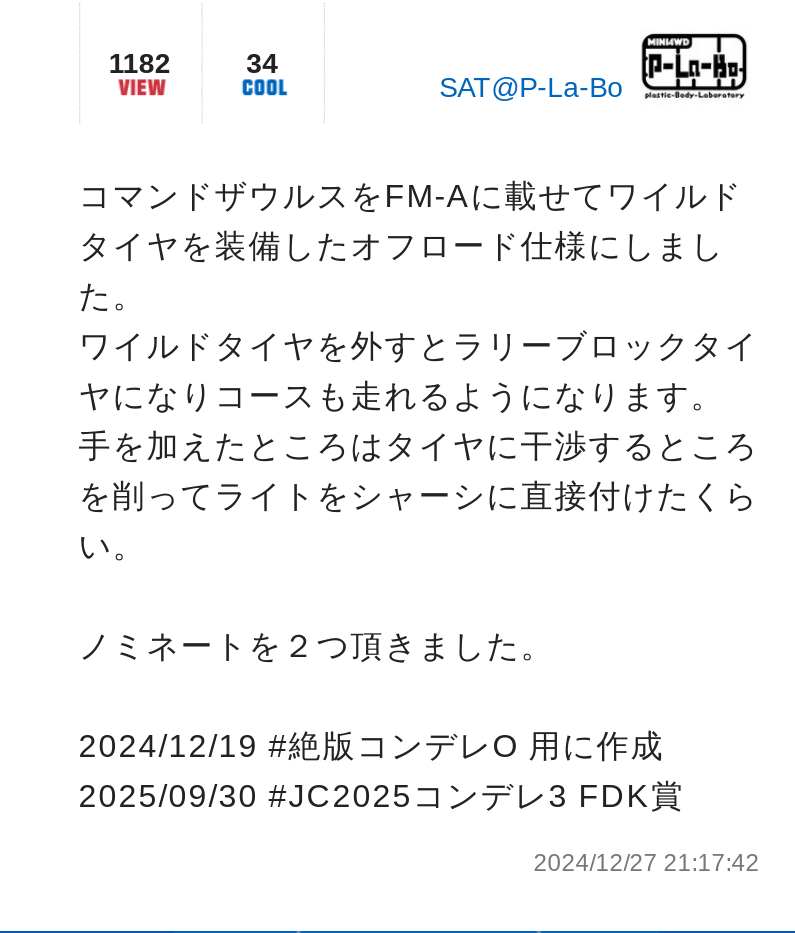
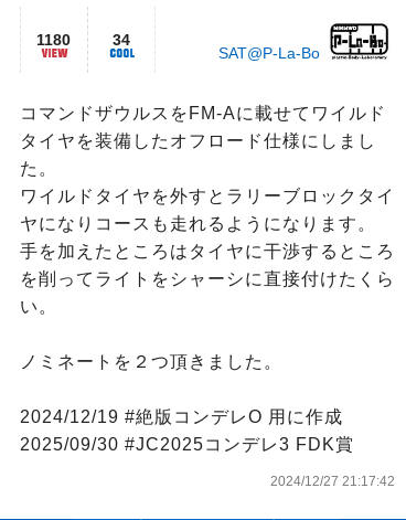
[109,46,171,78] 1182 -> [36,30,70,48] 1180

